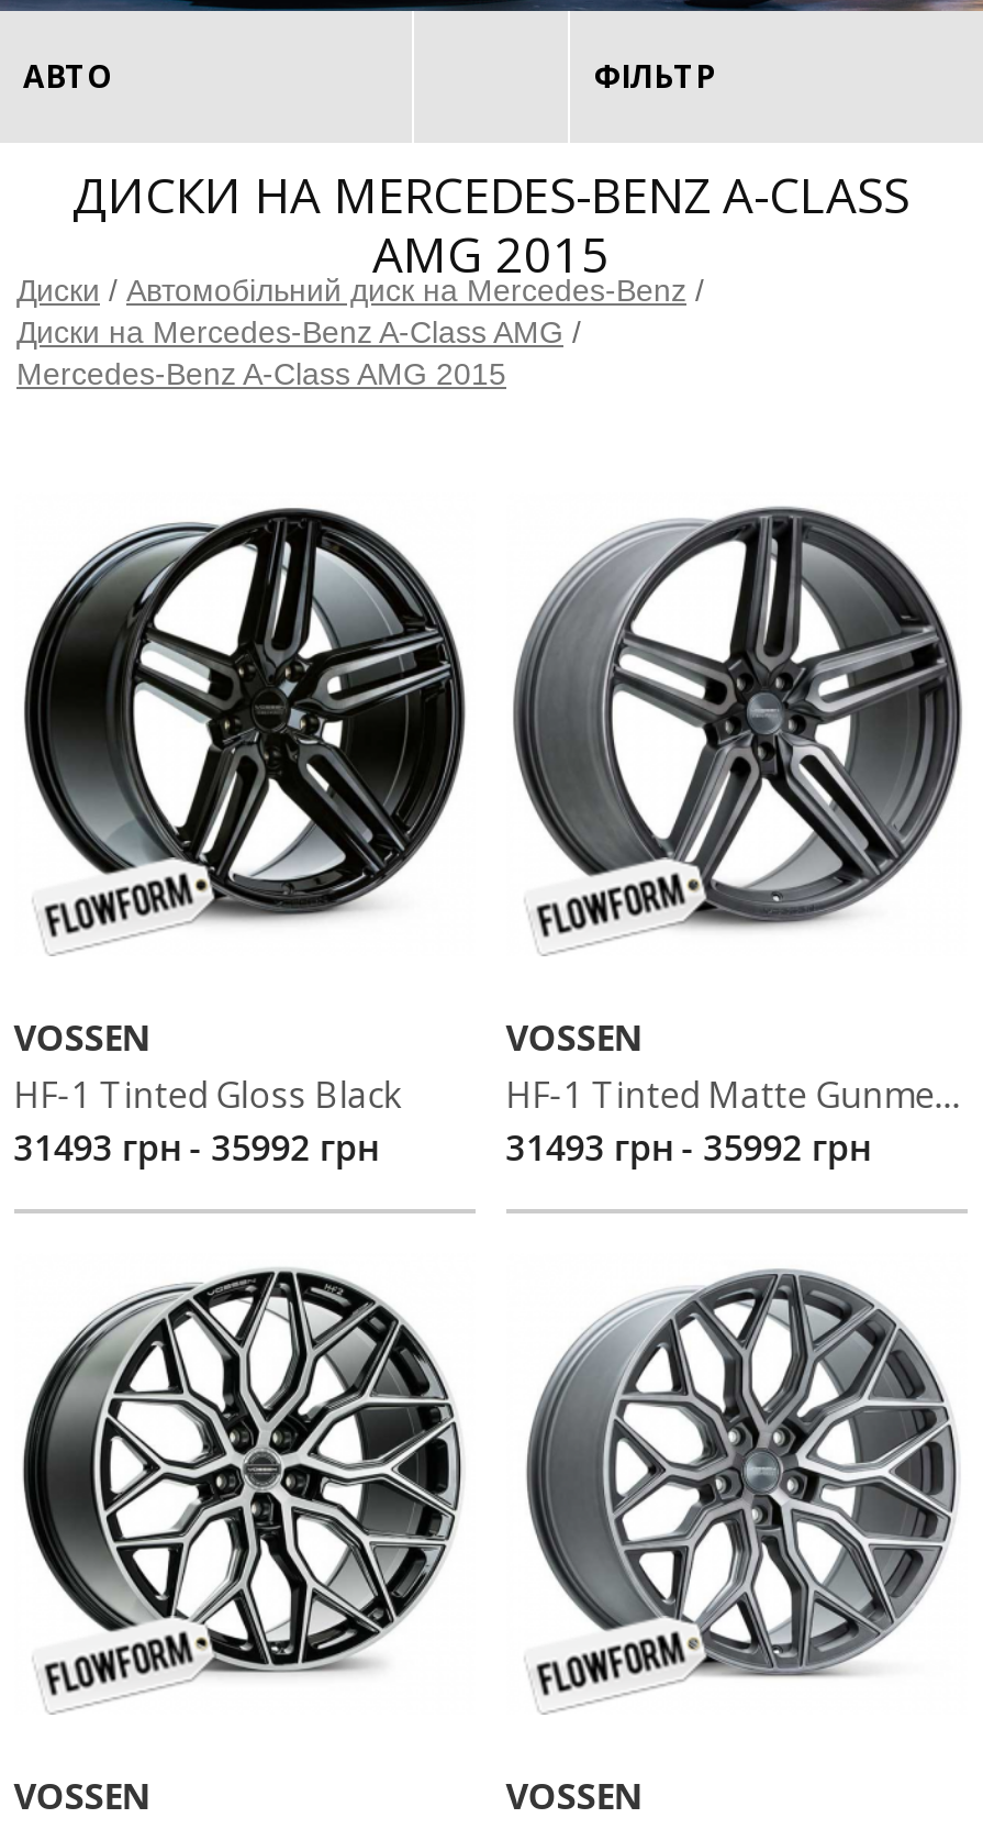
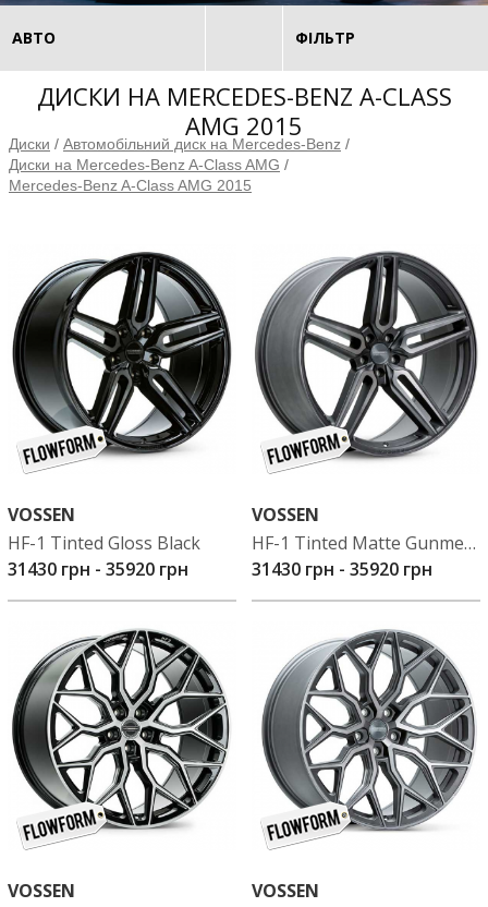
[14,1123,378,1172] 31493 грн - 35992 грн -> [7,557,188,581] 31430 грн - 35920 грн
[506,1123,870,1172] 31493 грн - 35992 грн -> [251,557,432,581] 31430 грн - 35920 грн

